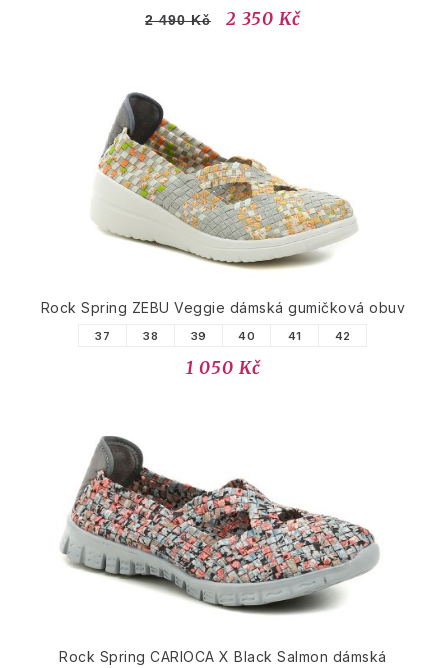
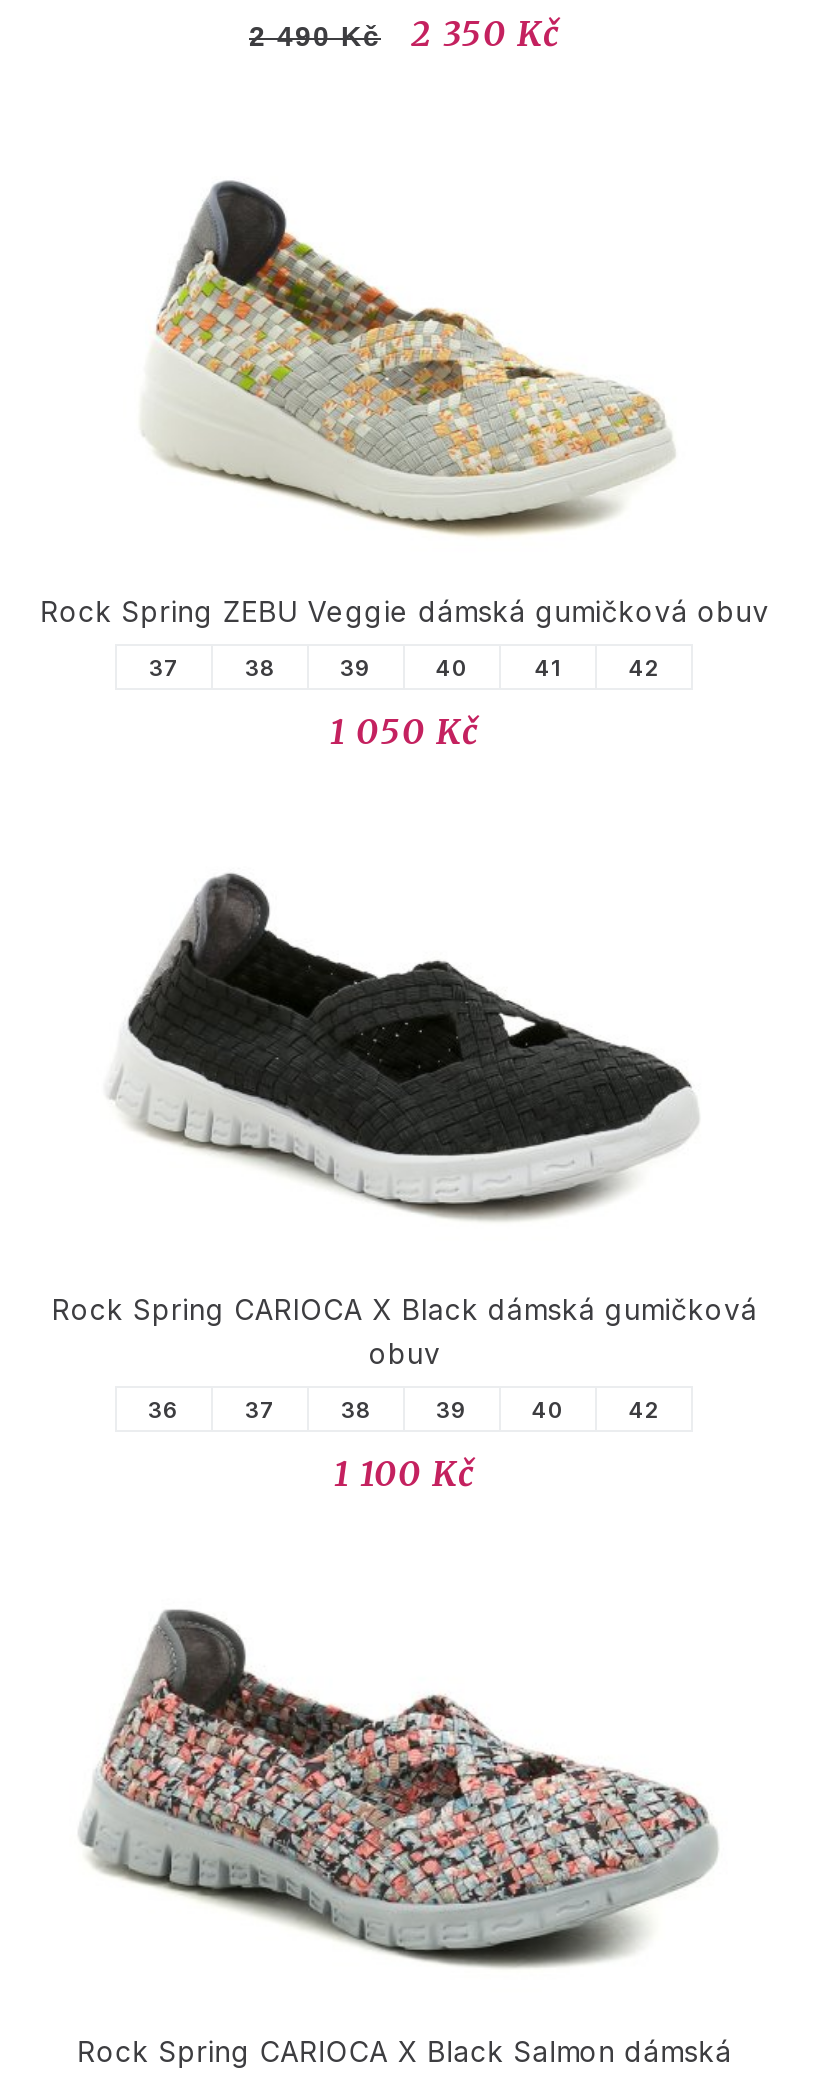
none -> [52,872,758,1497] [image] | Rock Spring CARIOCA X Black dámská gumičková | obuv | 36 | 37 | 38 | 39 | 40 | 42 | 1 100 Kč

